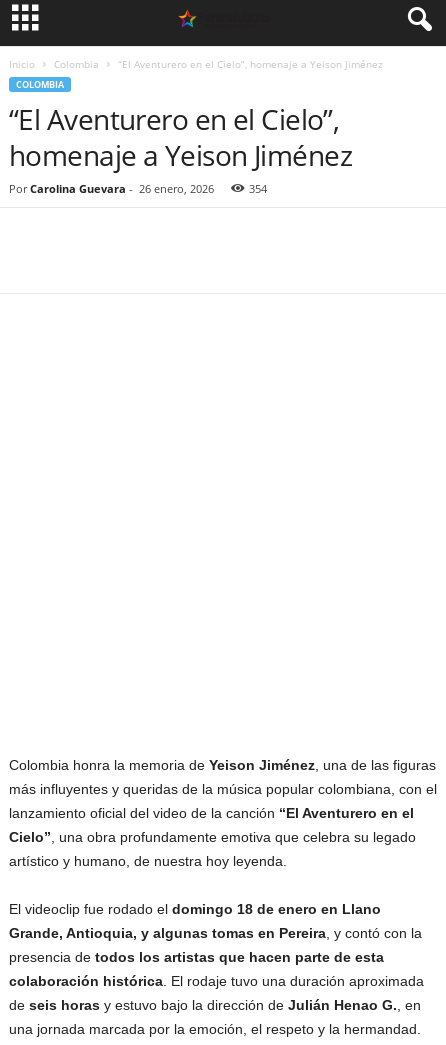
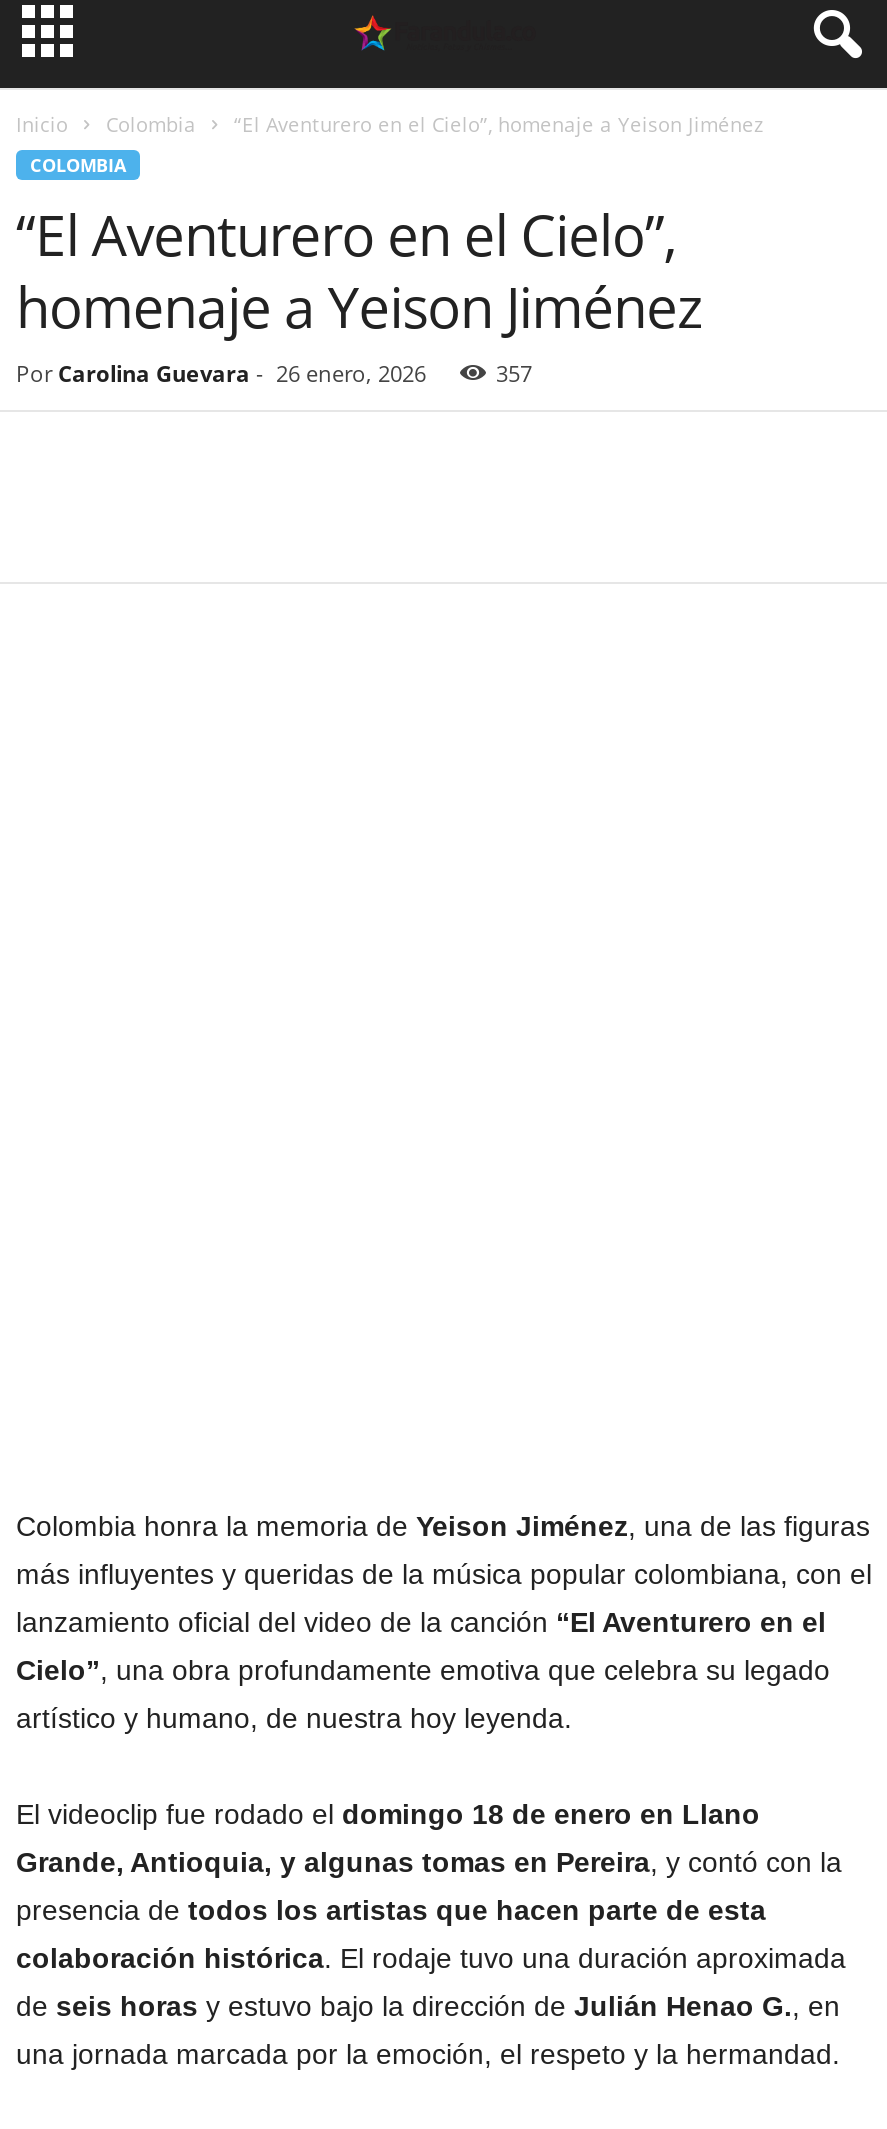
[249,181,267,196] 354 -> [496,358,532,388] 357

